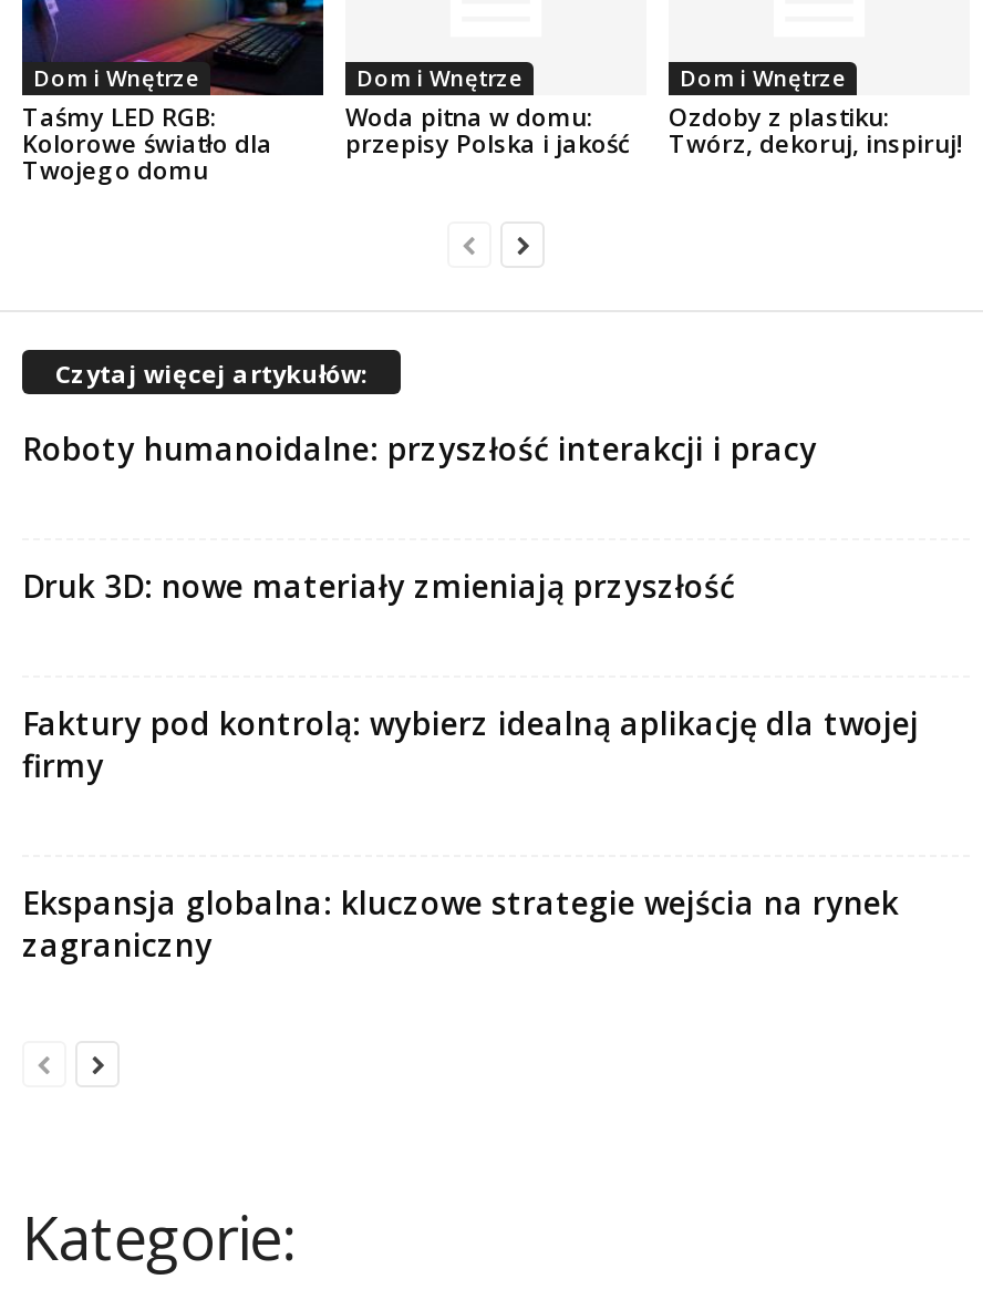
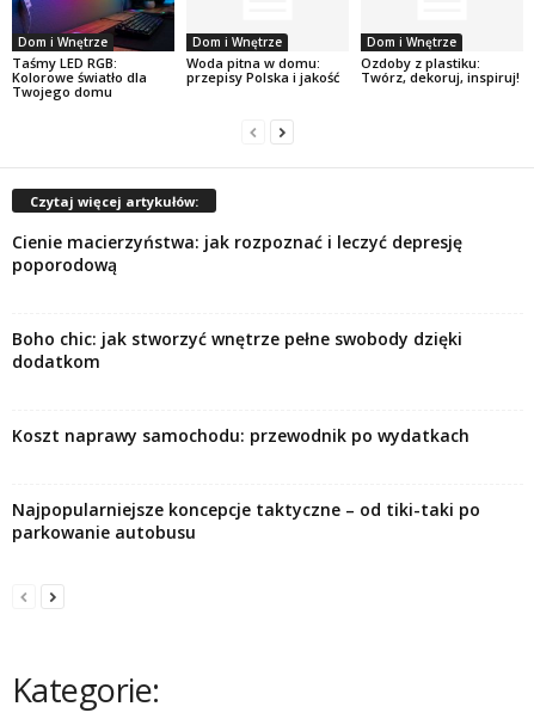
[22,427,817,469] Roboty humanoidalne: przyszłość interakcji i pracy -> [12,230,462,275] Cienie macierzyństwa: jak rozpoznać i leczyć depresję | poporodową
[22,564,735,606] Druk 3D: nowe materiały zmieniają przyszłość -> [12,327,462,372] Boho chic: jak stworzyć wnętrze pełne swobody dzięki | dodatkom
[22,701,919,785] Faktury pod kontrolą: wybierz idealną aplikację dla twojej | firmy -> [12,424,469,446] Koszt naprawy samochodu: przewodnik po wydatkach
[22,881,899,965] Ekspansja globalna: kluczowe strategie wejścia na rynek | zagraniczny -> [12,498,480,543] Najpopularniejsze koncepcje taktyczne – od tiki-taki po | parkowanie autobusu

